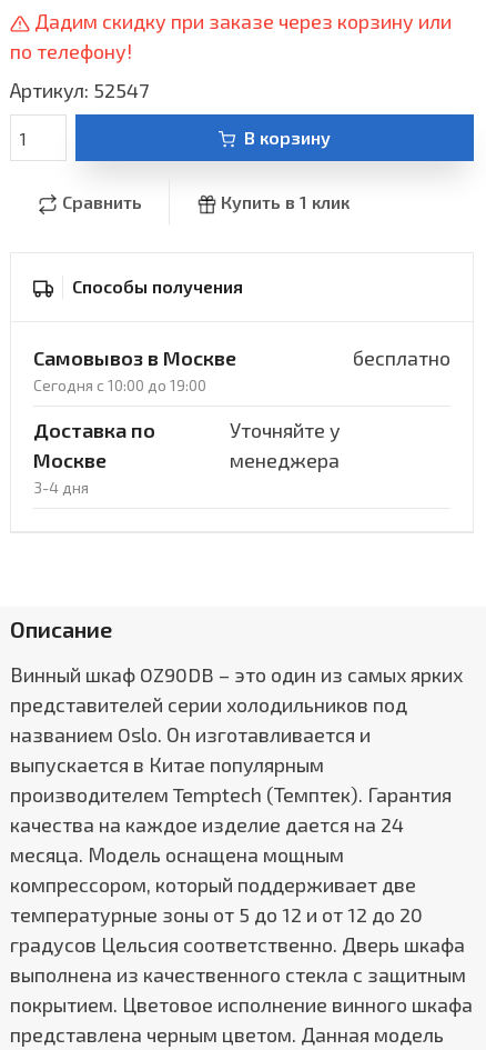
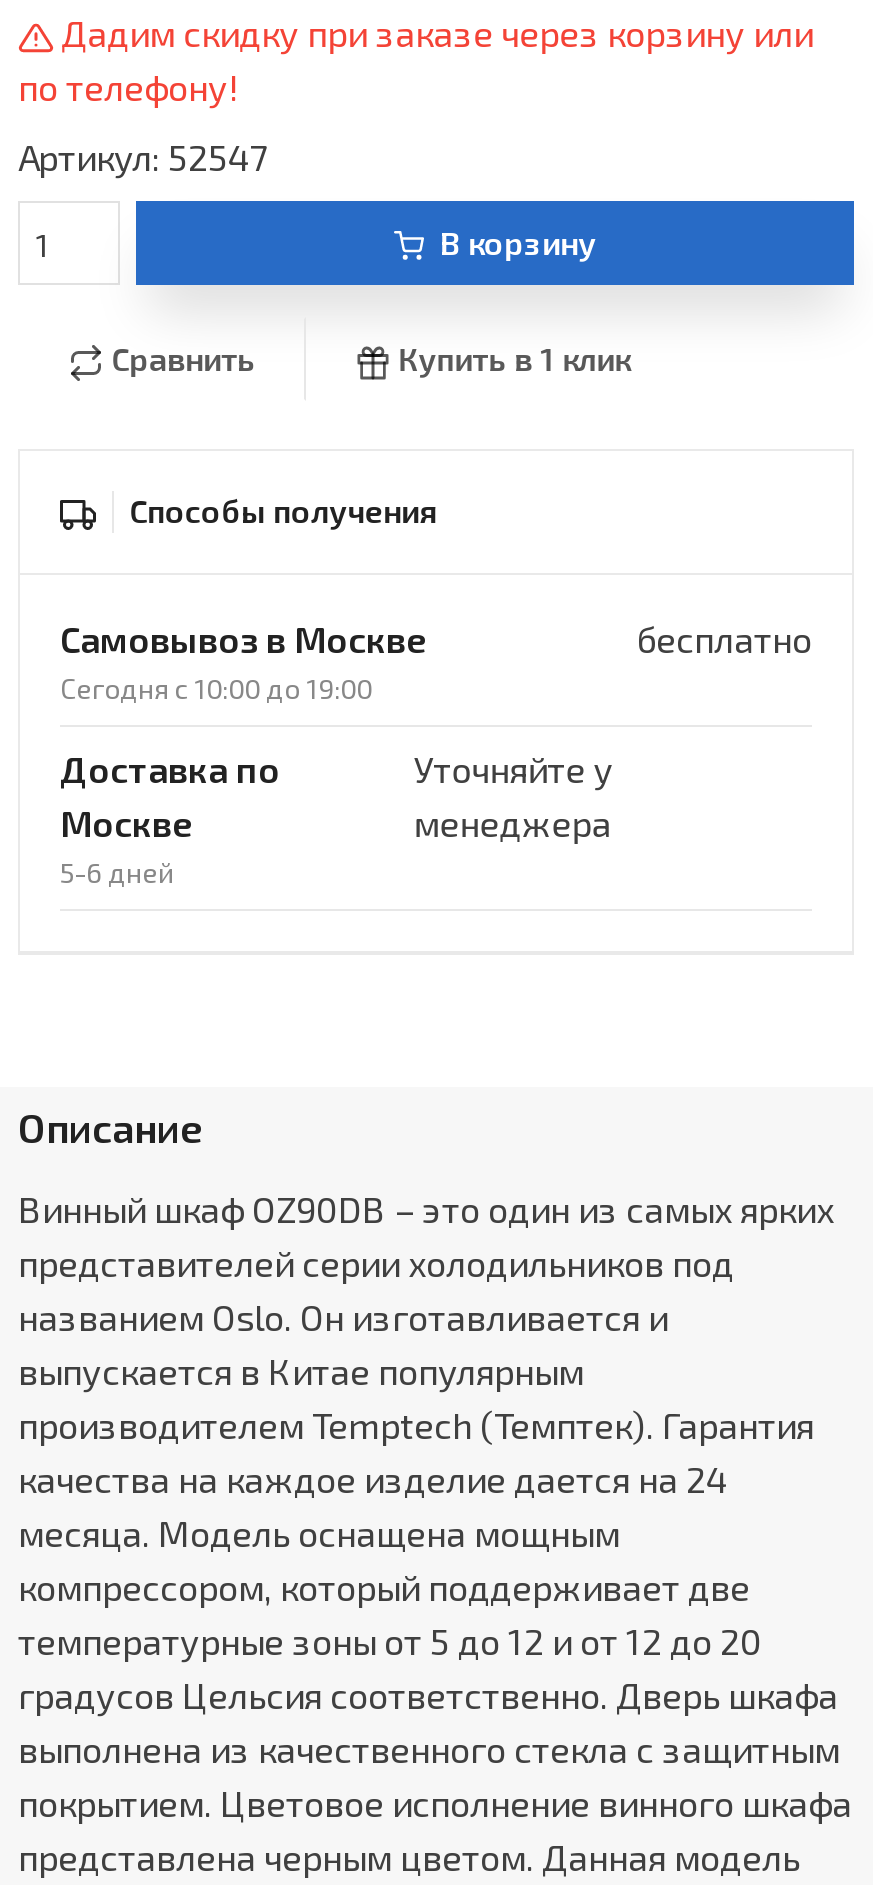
[33,477,89,496] 3-4 дня -> [60,854,174,888] 5-6 дней

